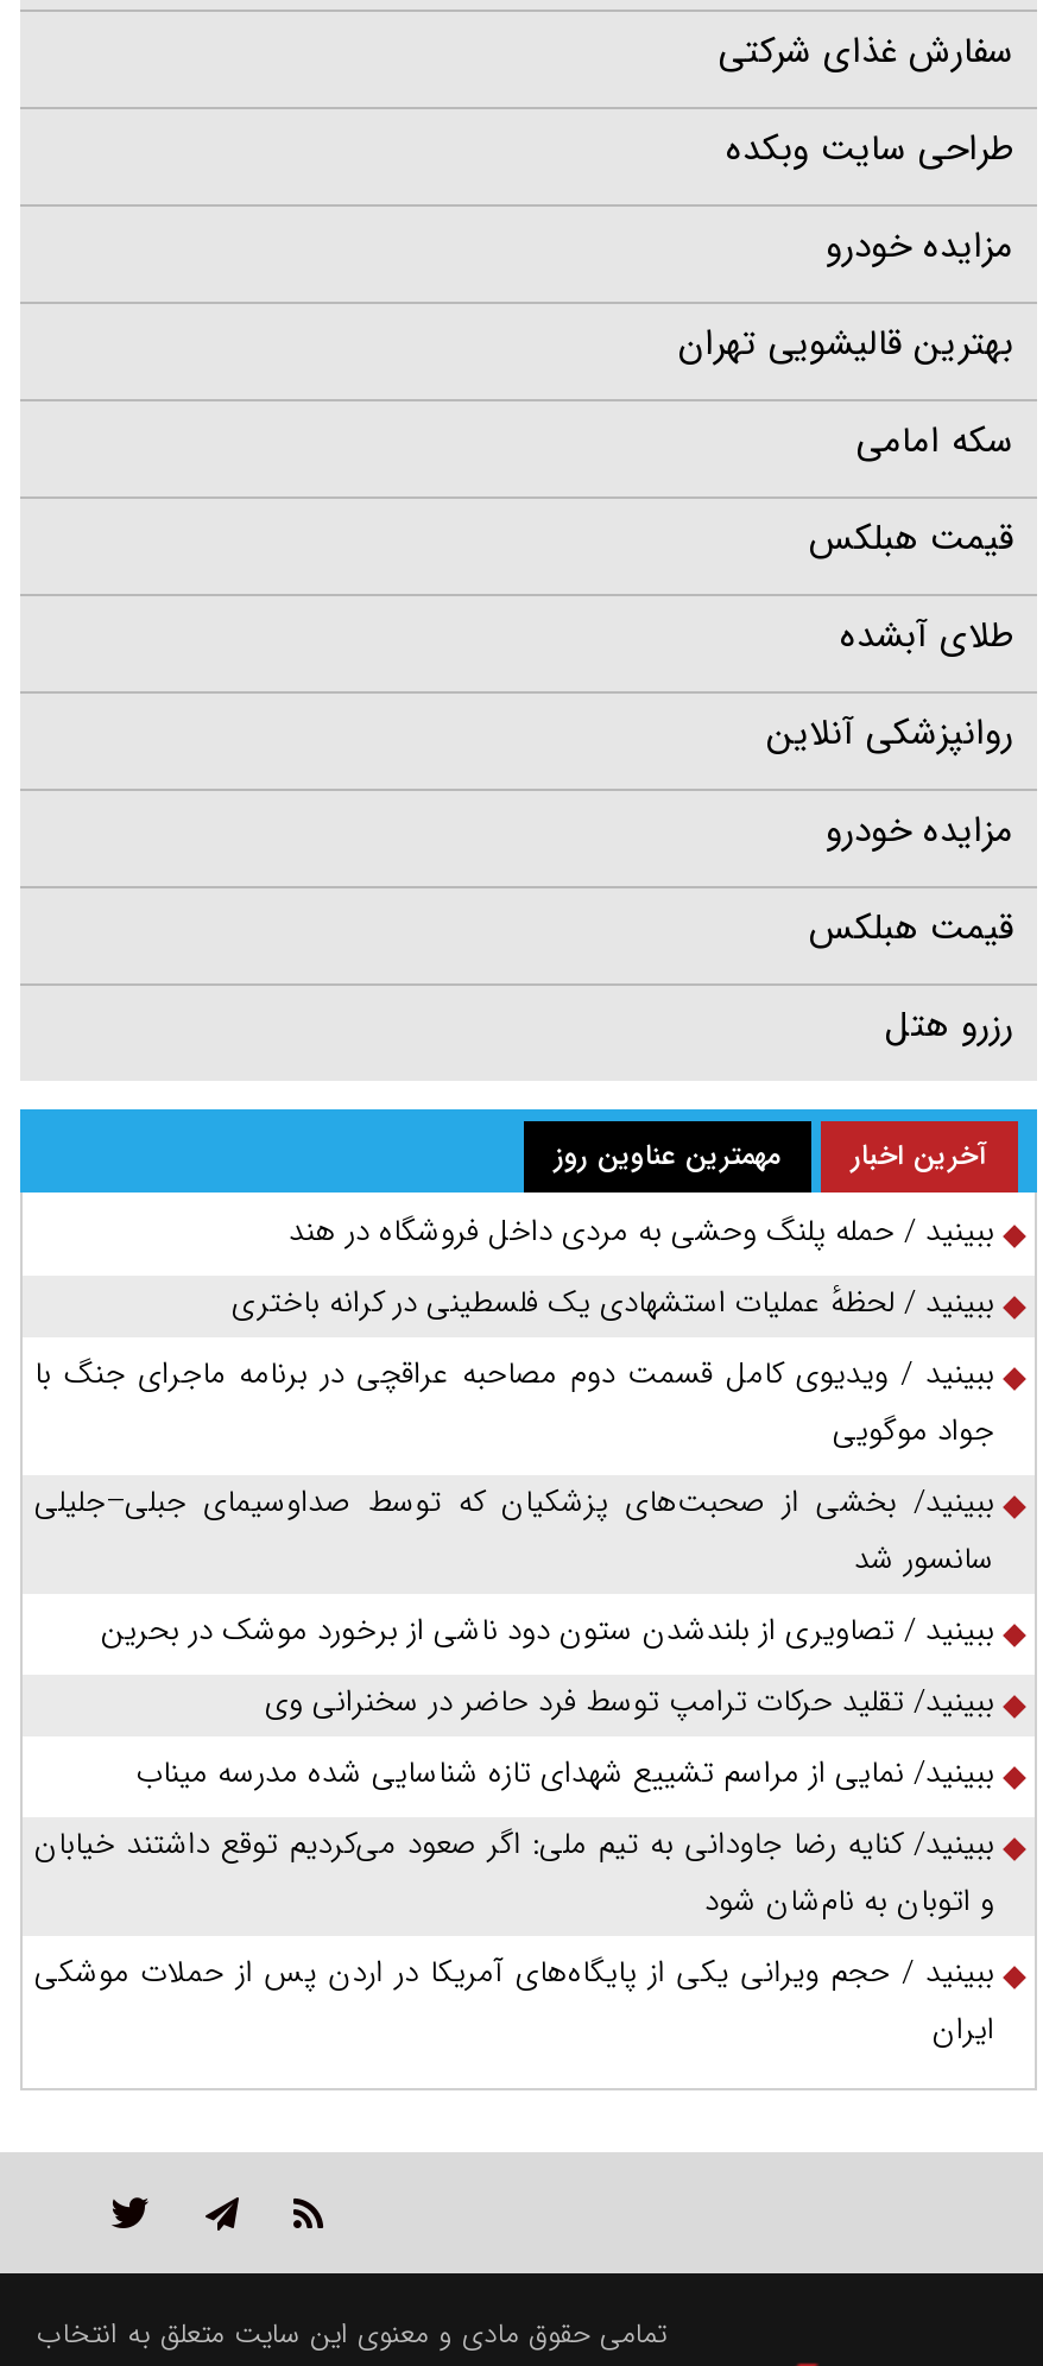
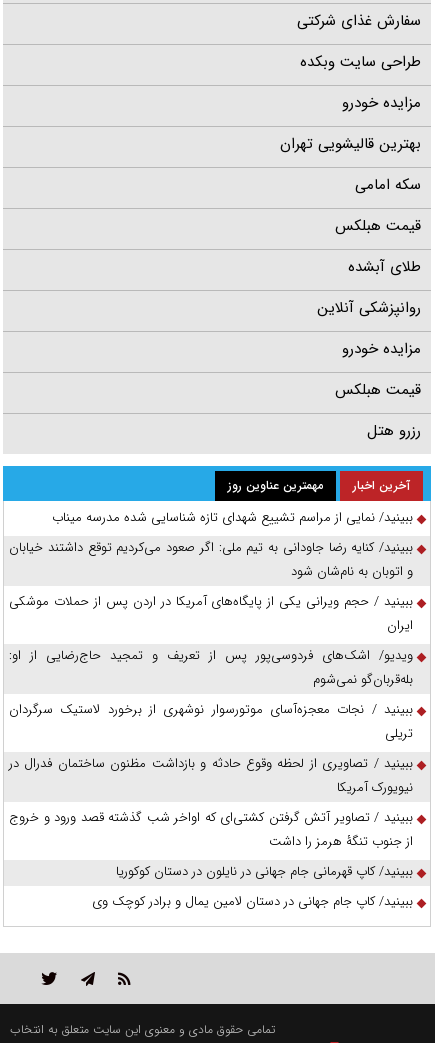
[34,1207,994,1727] ببینید / حمله پلنگ وحشی به مردی داخل فروشگاه در هند | ببینید / لحظهٔ عملیات استشهادی یک فلسطینی در کرانه باختری | ببینید / ویدیوی کامل قسمت دوم مصاحبه عراقچی در برنامه ماجرای جنگ با | جواد موگویی | ببینید/ بخشی از صحبت‌های پزشکیان که توسط صداوسیمای جبلی–جلیلی | سانسور شد | ببینید / تصاویری از بلندشدن ستون دود ناشی از برخورد موشک در بحرین | ببینید/ تقلید حرکات ترامپ توسط فرد حاضر در سخنرانی وی -> none
moved [34,1749,994,2055] -> [9,507,413,636]: ببینید/ نمایی از مراسم تشییع شهدای تازه شناسایی شده مدرسه میناب | ببینید/ کنایه رضا جاودانی به تیم ملی: اگر صعود می‌کردیم توقع داشتند خیابان | و اتوبان به نام‌شان شود | ببینید / حجم ویرانی یکی از پایگاه‌های آمریکا در اردن پس از حملات موشکی | ایران
none -> [9,645,413,912] ویدیو/ اشک‌های فردوسی‌پور پس از تعریف و تمجید حاج‌رضایی از او: | بله‌قربان‌گو نمی‌شوم | ببینید / نجات معجزه‌آسای موتورسوار نوشهری از برخورد لاستیک سرگردان | تریلی | ببینید / تصاویری از لحظه وقوع حادثه و بازداشت مظنون ساختمان فدرال در | نیویورک آمریکا | ببینید / تصاویر آتش گرفتن کشتی‌ای که اواخر شب گذشته قصد ورود و خروج | از جنوب تنگۀ هرمز را داشت | ببینید/ کاپ قهرمانی جام جهانی در نایلون در دستان کوکوریا | ببینید/ کاپ جام جهانی در دستان لامین یمال و برادر کوچک وی

